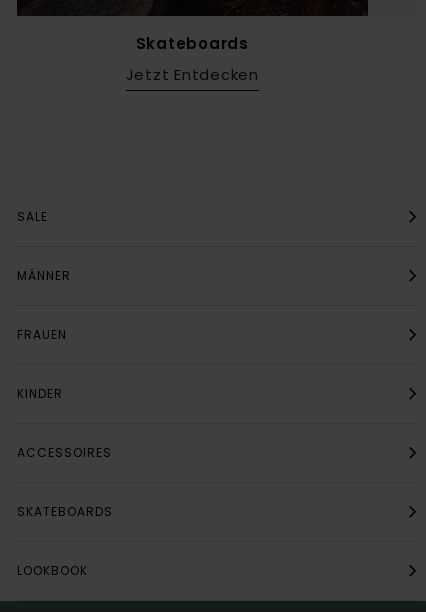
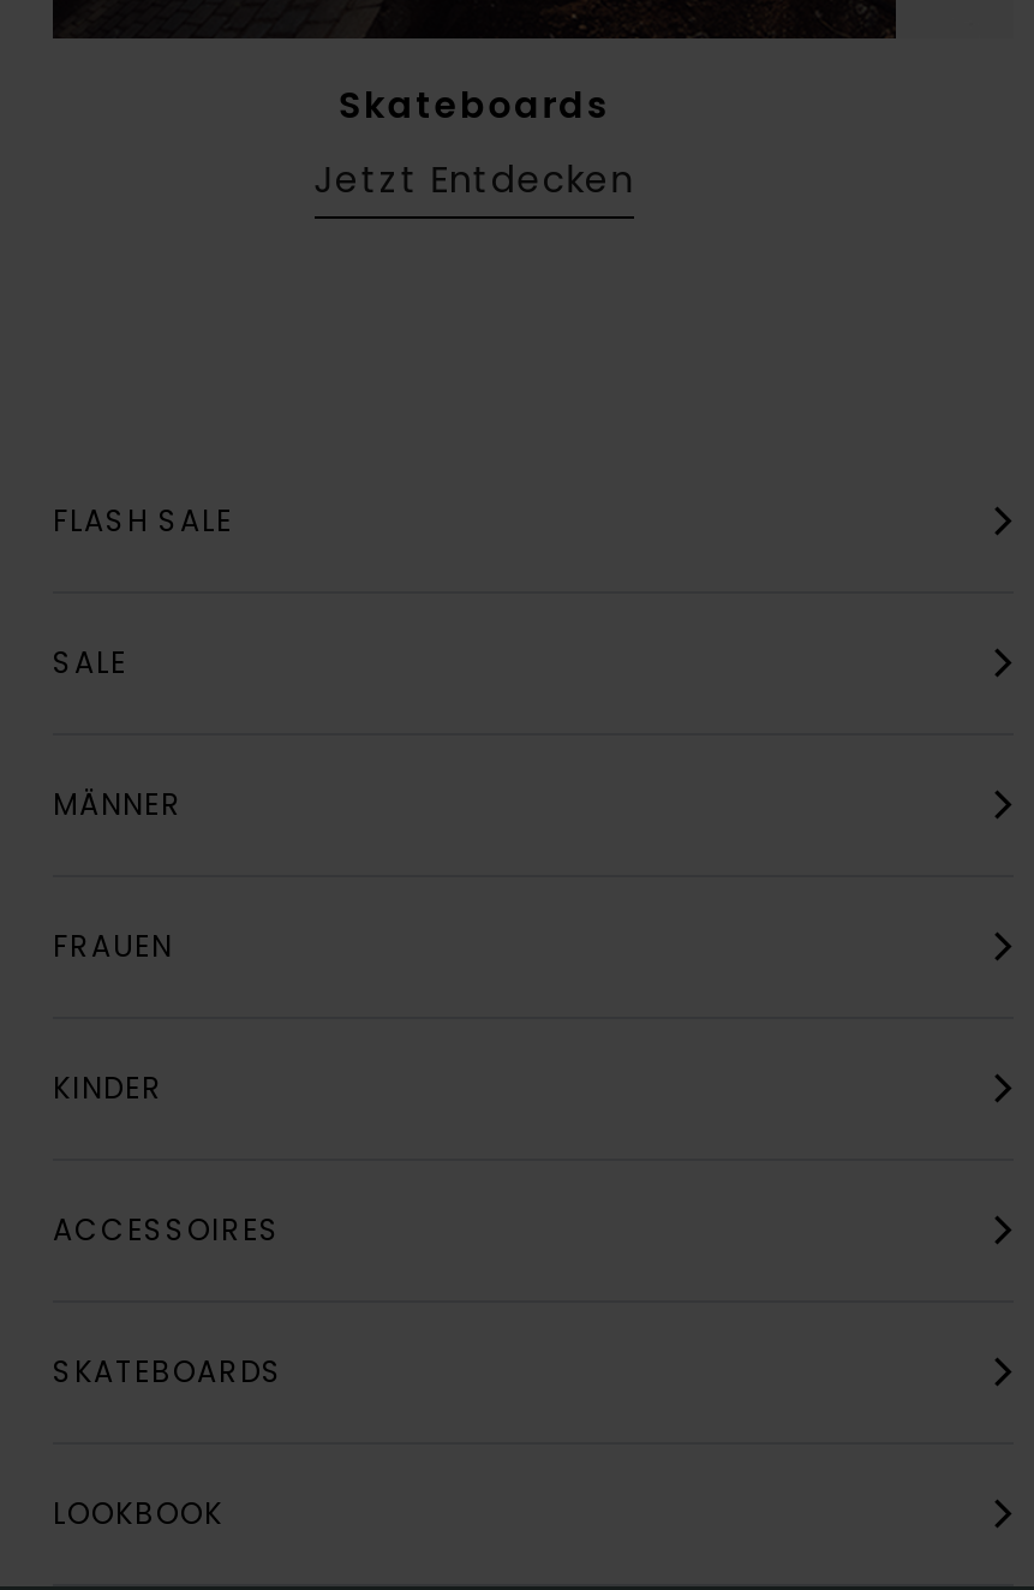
none -> [53,499,233,540] FLASH SALE

